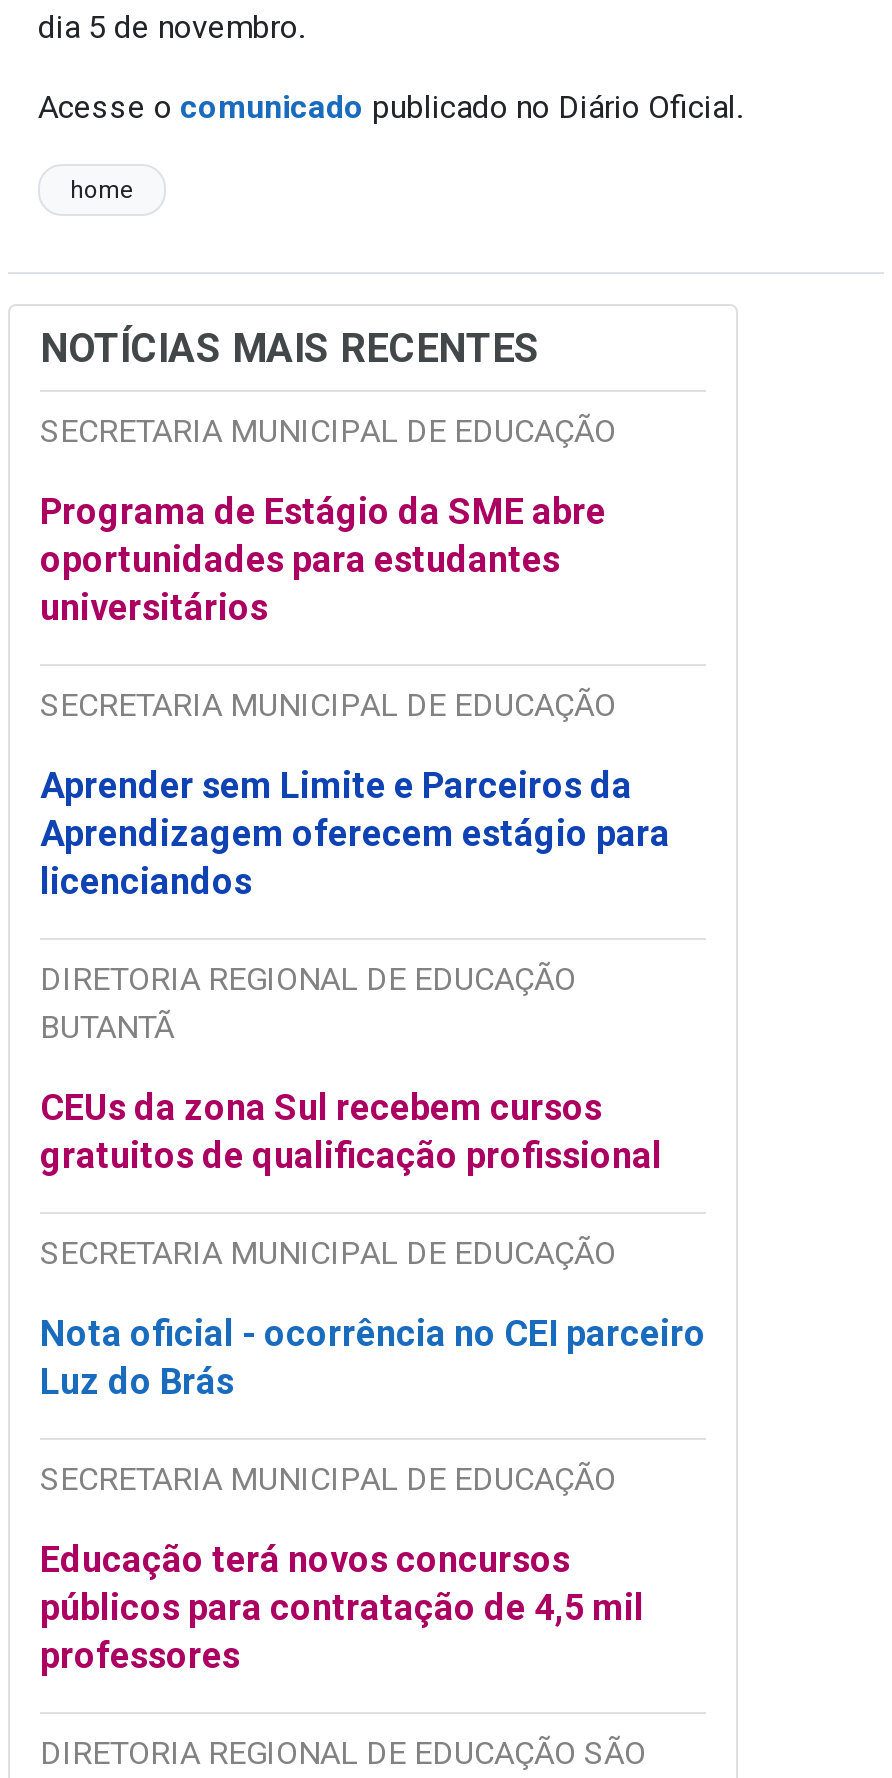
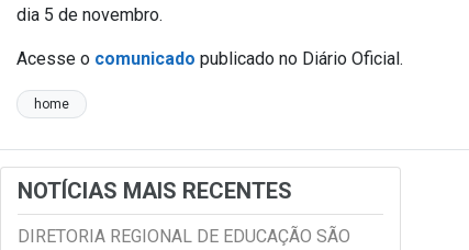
[40,412,706,1676] SECRETARIA MUNICIPAL DE EDUCAÇÃO | Programa de Estágio da SME abre | oportunidades para estudantes | universitários | SECRETARIA MUNICIPAL DE EDUCAÇÃO | Aprender sem Limite e Parceiros da | Aprendizagem oferecem estágio para | licenciandos | DIRETORIA REGIONAL DE EDUCAÇÃO | BUTANTÃ | CEUs da zona Sul recebem cursos | gratuitos de qualificação profissional | SECRETARIA MUNICIPAL DE EDUCAÇÃO | Nota oficial - ocorrência no CEI parceiro | Luz do Brás | SECRETARIA MUNICIPAL DE EDUCAÇÃO | Educação terá novos concursos | públicos para contratação de 4,5 mil | professores -> none

